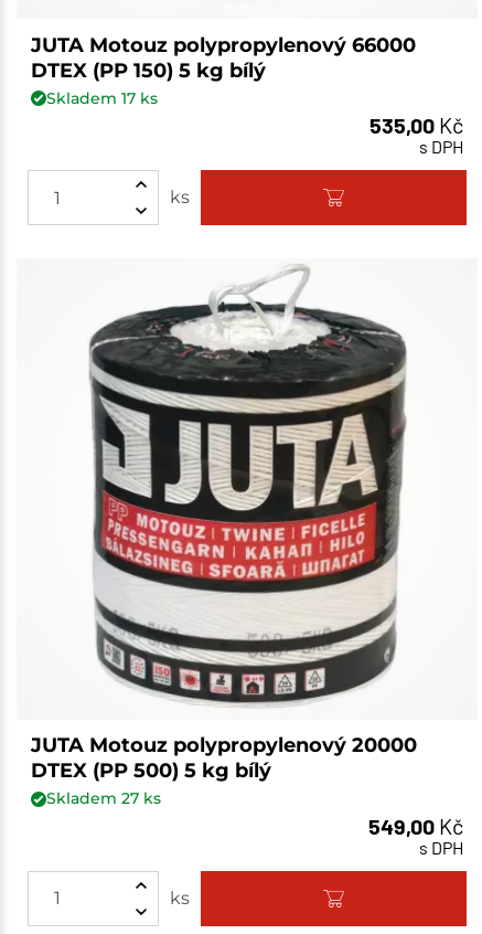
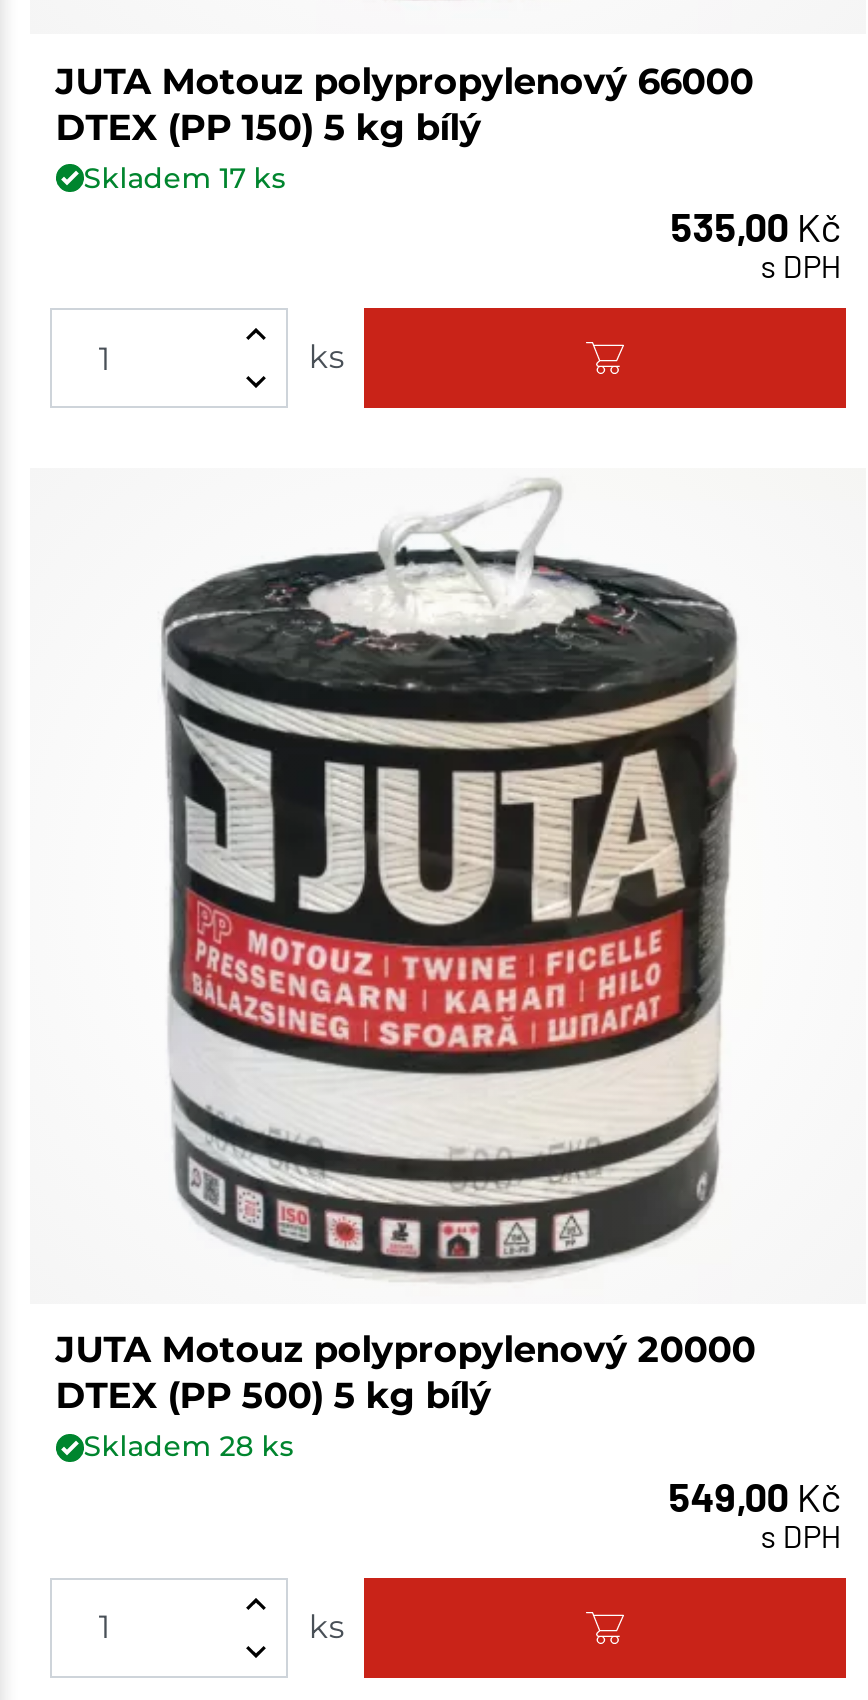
[46,789,161,809] Skladem 27 ks -> [83,1429,293,1465] Skladem 28 ks

